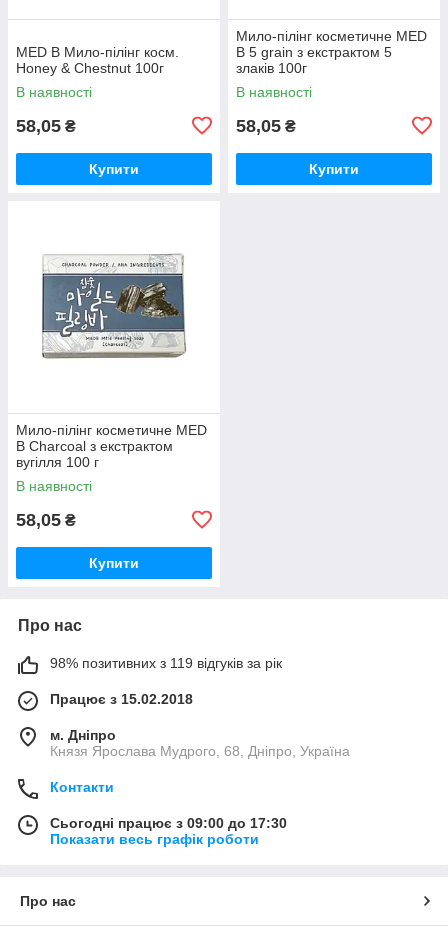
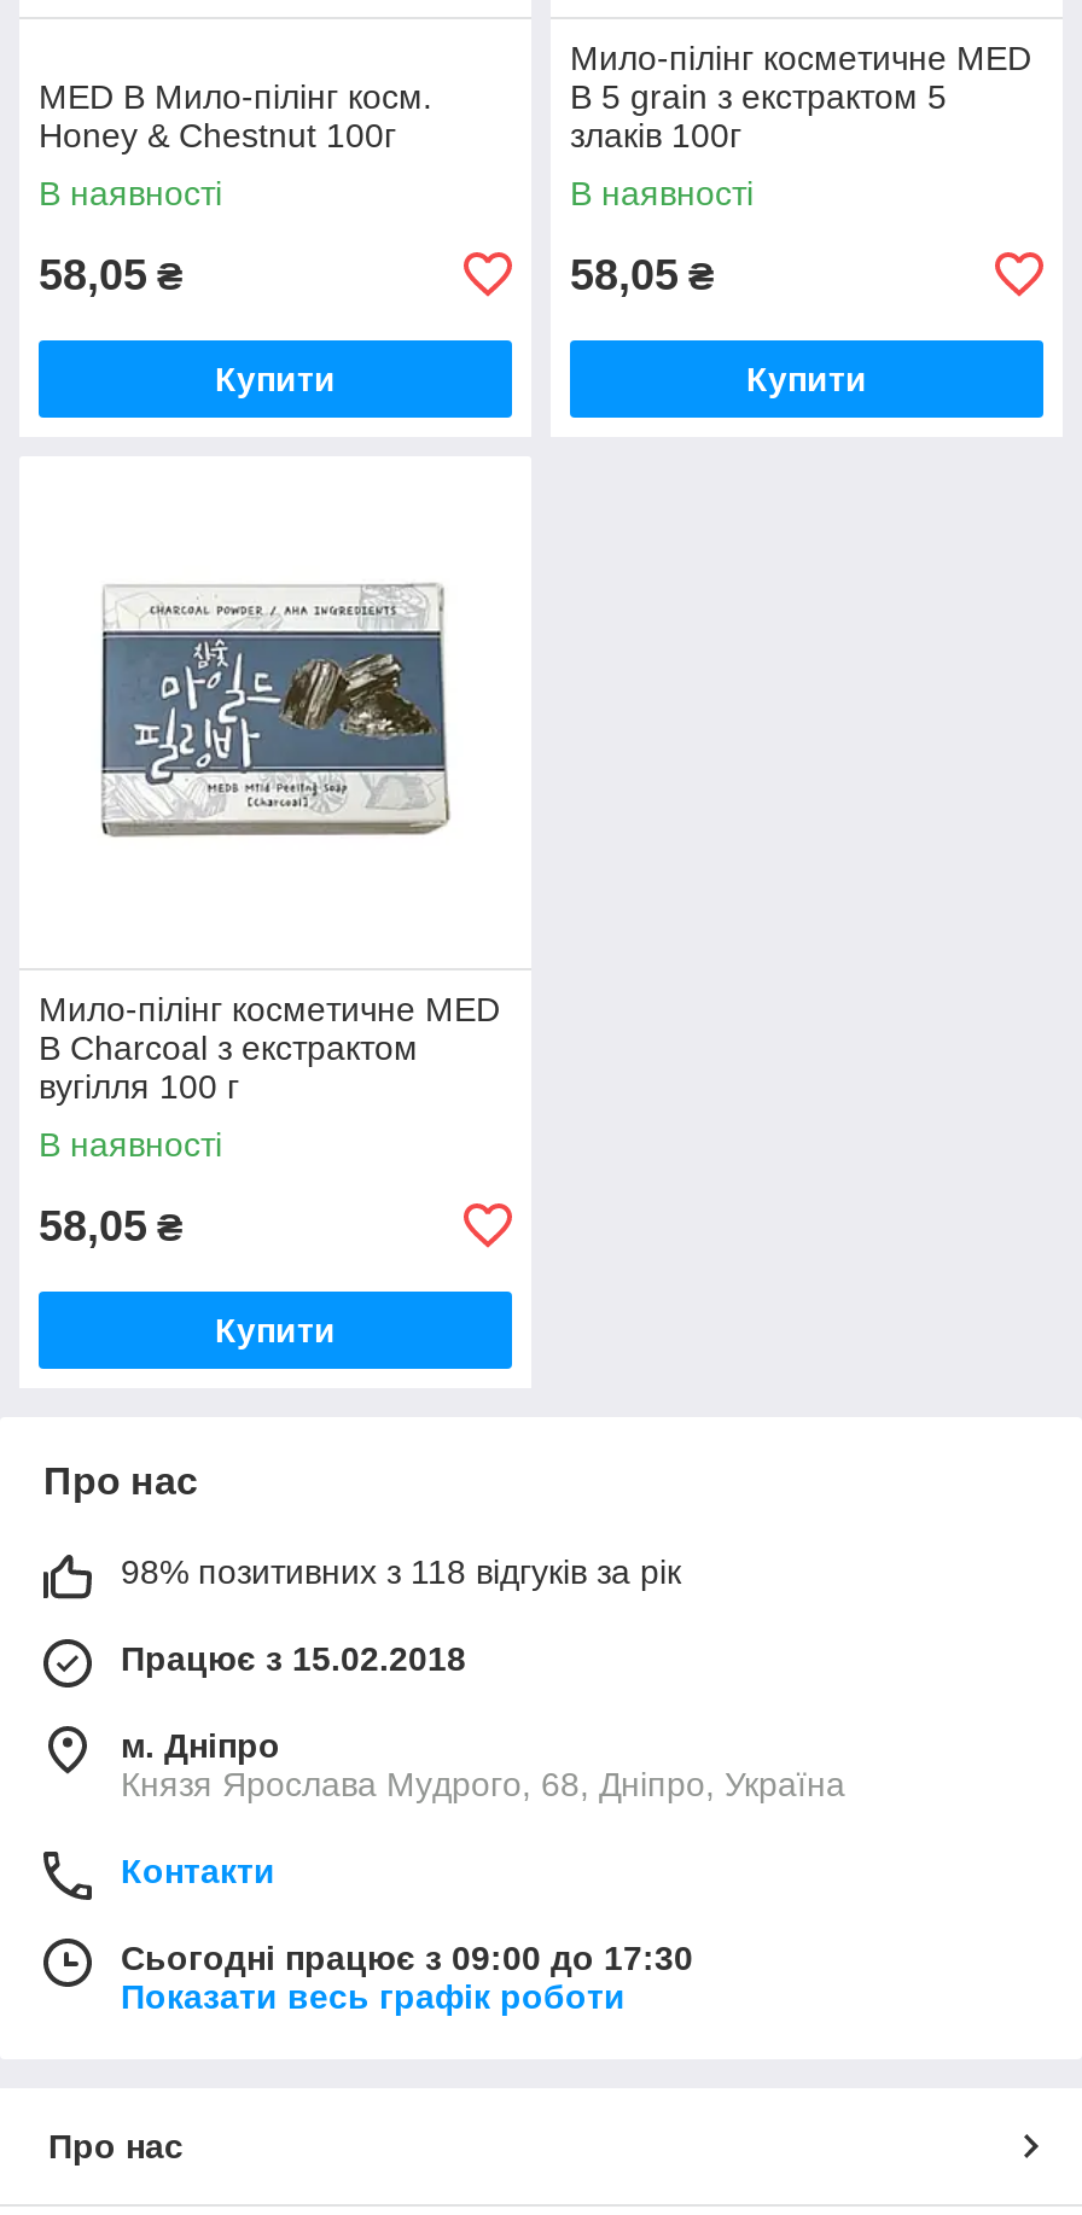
[50,655,282,671] 98% позитивних з 119 відгуків за рік -> [121,1552,681,1590] 98% позитивних з 118 відгуків за рік

